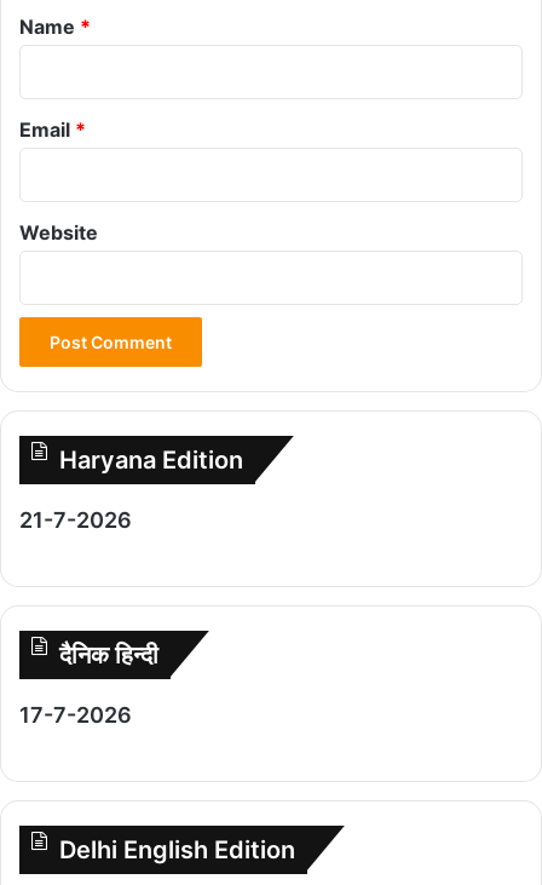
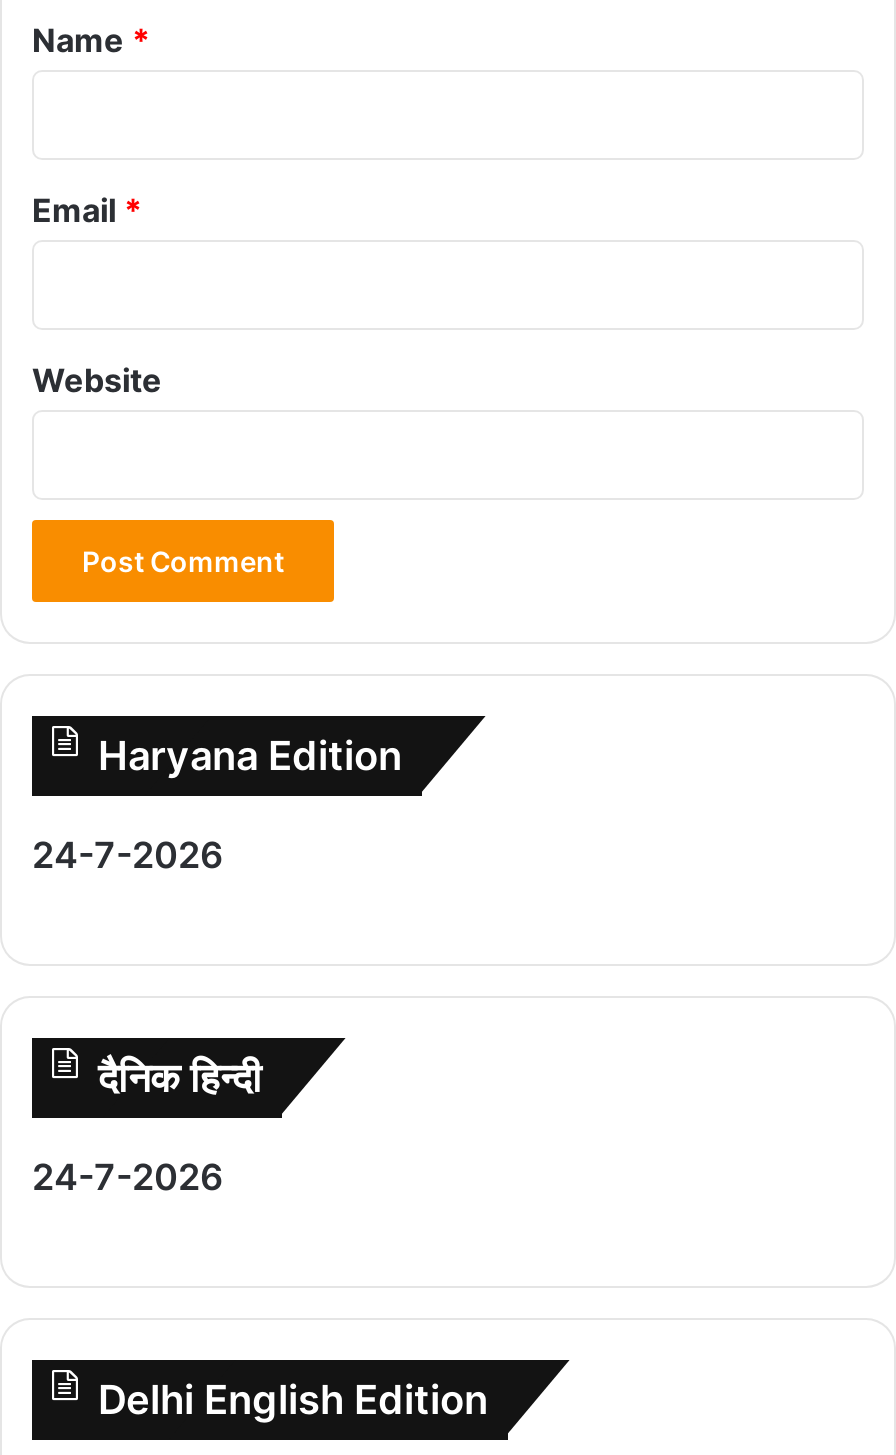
[19,508,132,533] 21-7-2026 -> [32,835,224,877] 24-7-2026
[19,703,132,728] 17-7-2026 -> [32,1157,224,1199] 24-7-2026

